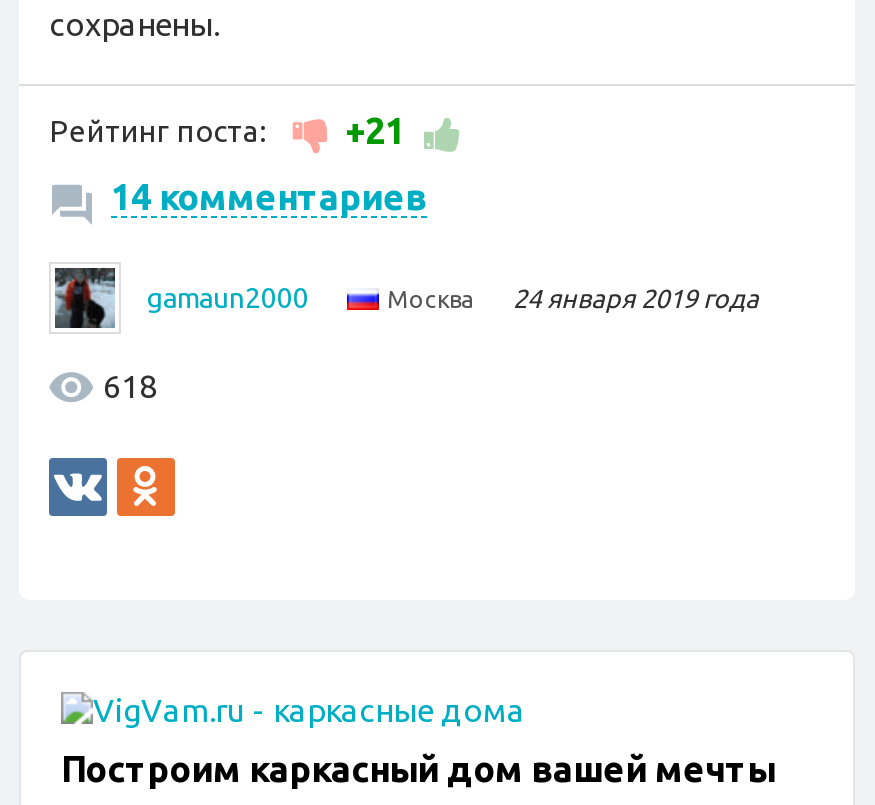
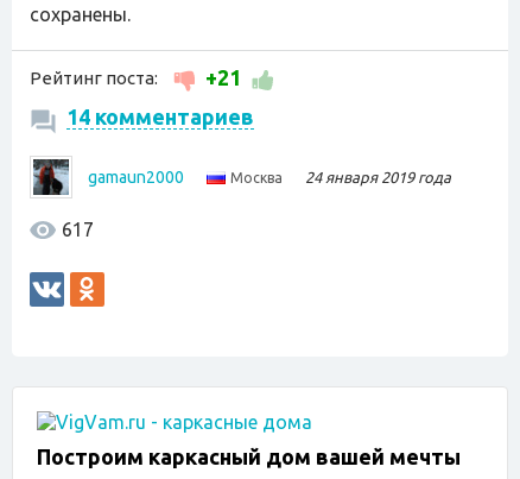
[103,367,157,403] 618 -> [62,218,94,240] 617

